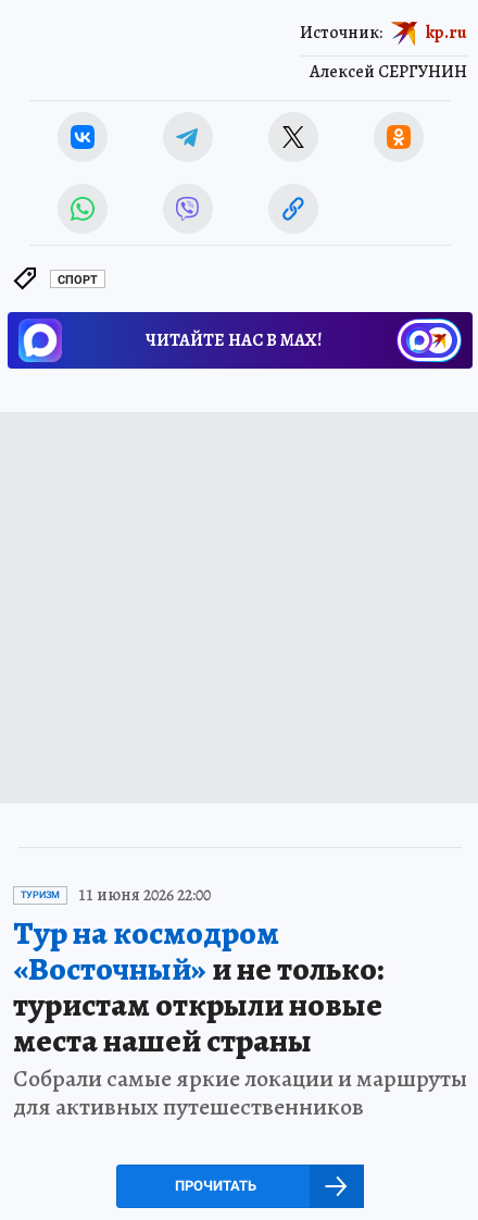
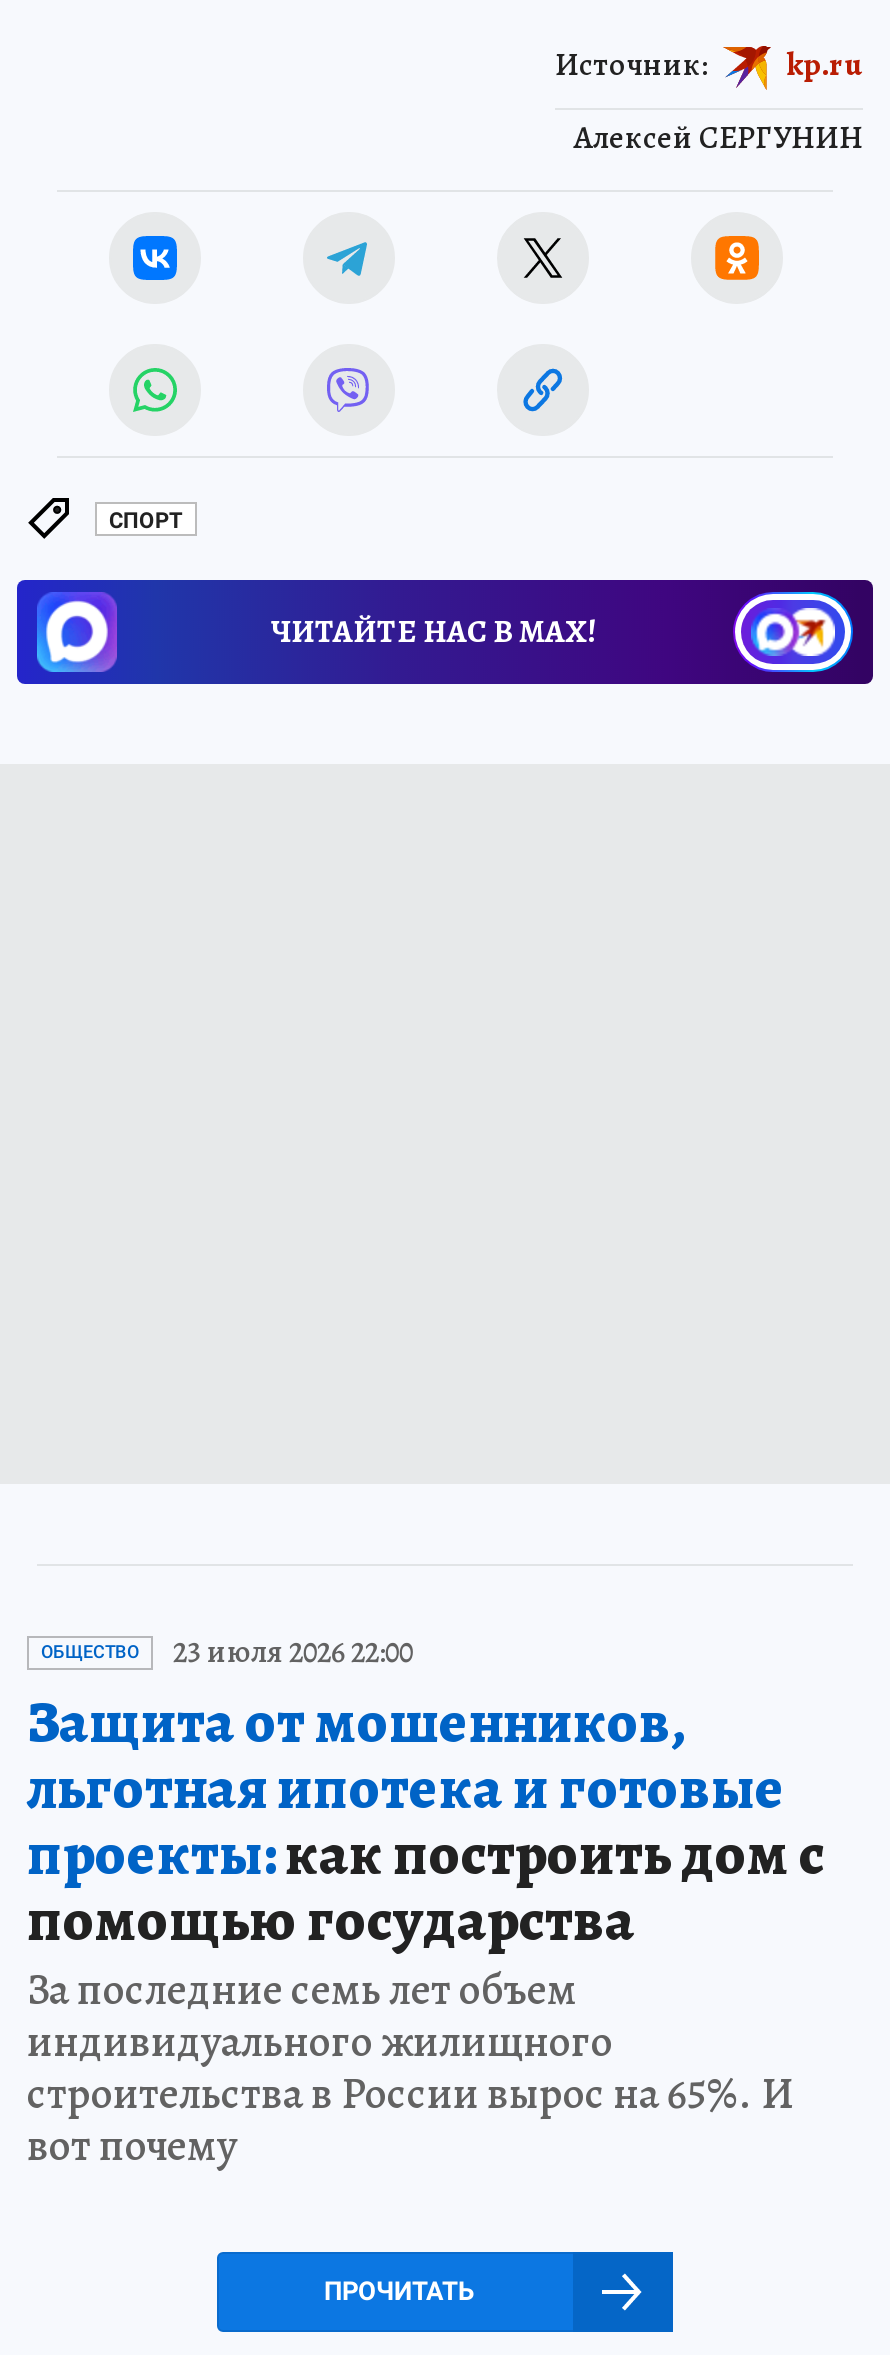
[13,883,467,1124] ТУРИЗМ | 11 июня 2026 22:00 | Тур на космодром | «Восточный»и не только: | туристам открыли новые | места нашей страны | Собрали самые яркие локации и маршруты | для активных путешественников -> [27,1631,825,2177] ОБЩЕСТВО | 23 июля 2026 22:00 | Защита от мошенников, | льготная ипотека и готовые | проекты:как построить дом с | помощью государства | За последние семь лет объем | индивидуального жилищного | строительства в России вырос на 65%. И | вот почему

